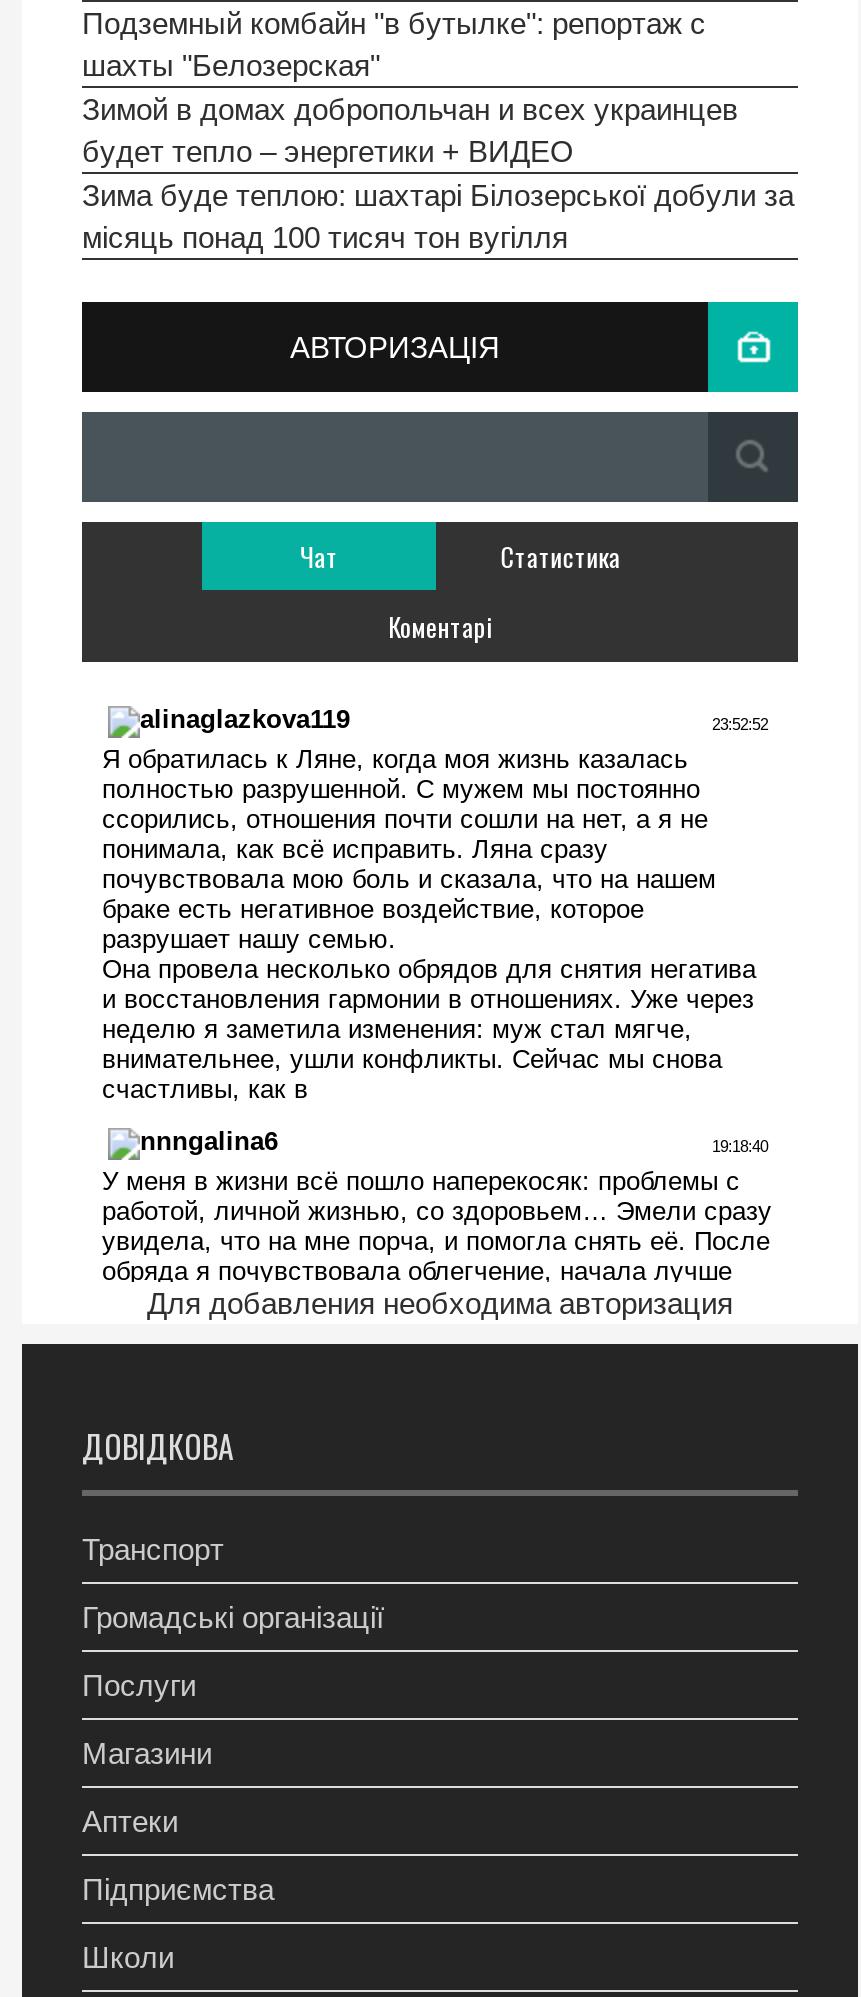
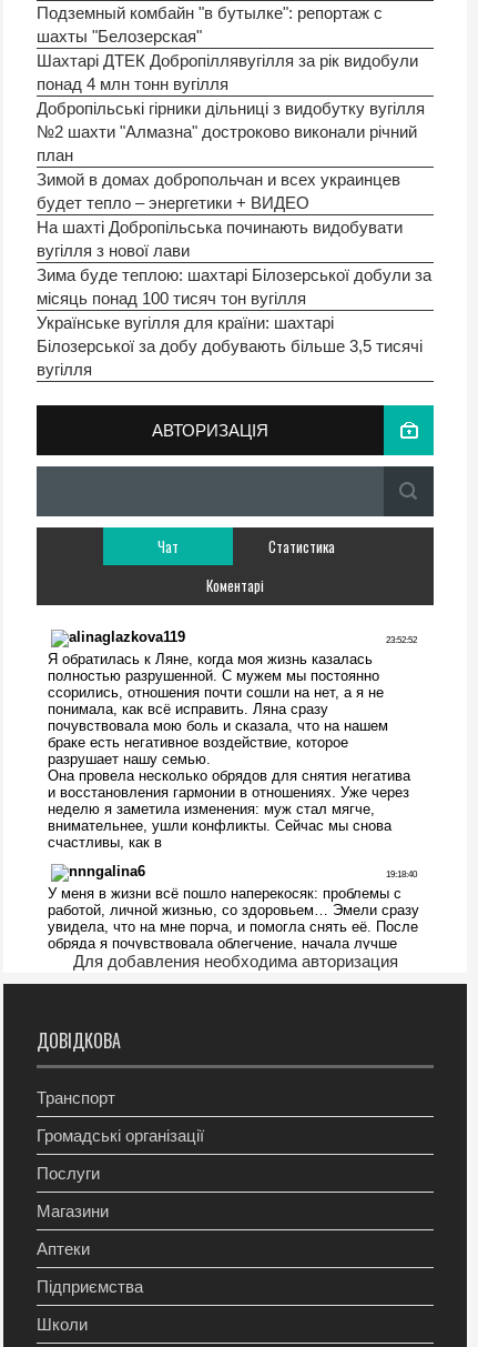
none -> [37,52,425,165] Шахтарі ДТЕК Добропіллявугілля за рік видобули | понад 4 млн тонн вугілля | Добропільські гірники дільниці з видобутку вугілля | №2 шахти "Алмазна" достроково виконали річний | план
none -> [37,218,403,260] На шахті Добропільська починають видобувати | вугілля з нової лави
none -> [37,314,423,379] Українське вугілля для країни: шахтарі | Білозерської за добу добувають більше 3,5 тисячі | вугілля

